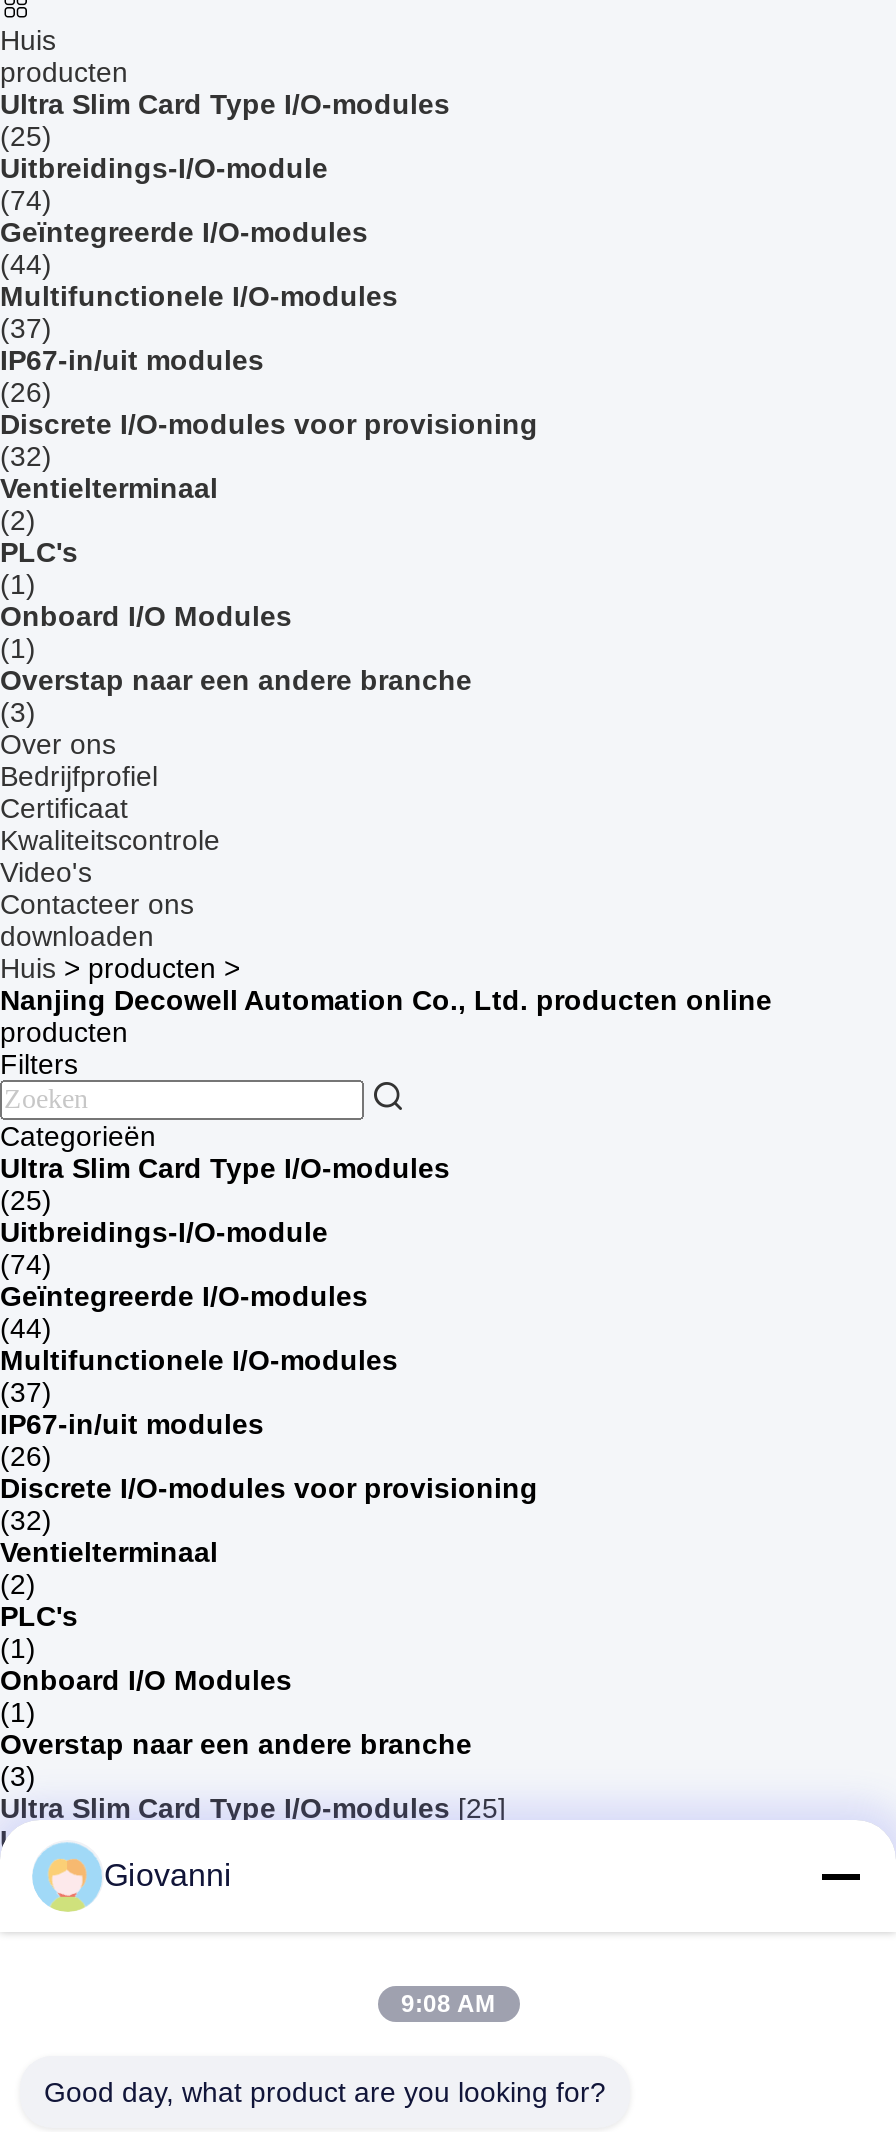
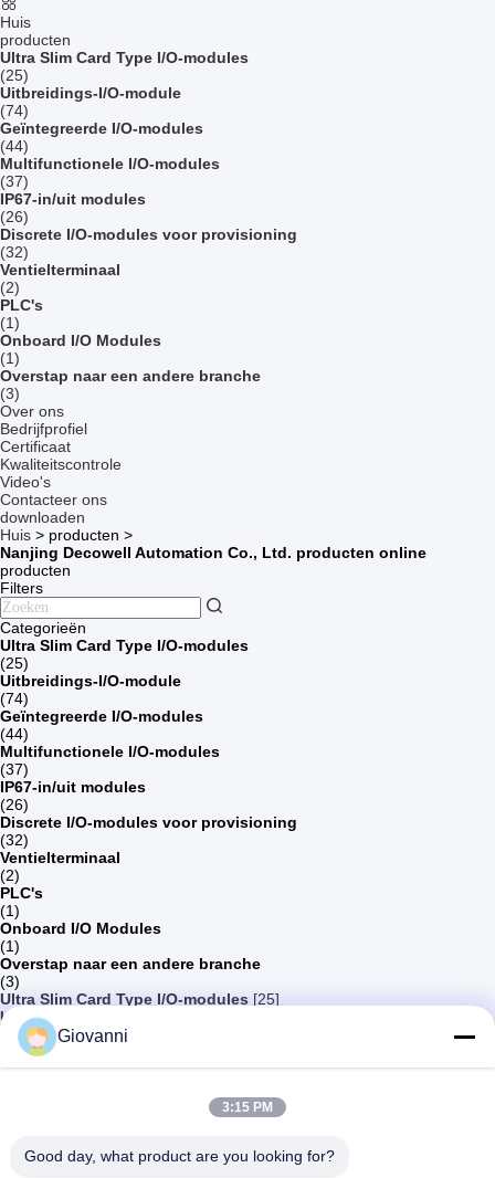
[401,1990,495,2018] 9:08 AM -> [222,1100,273,1115] 3:15 PM

